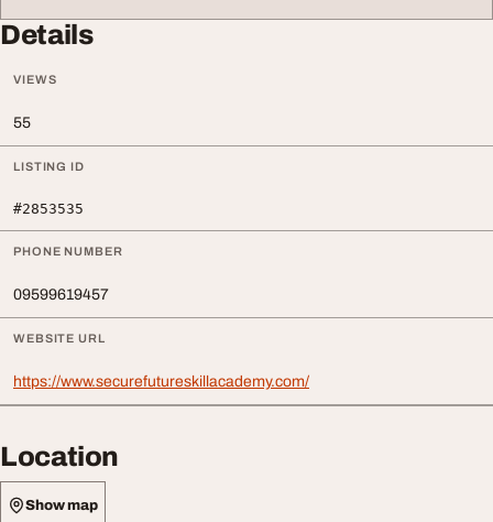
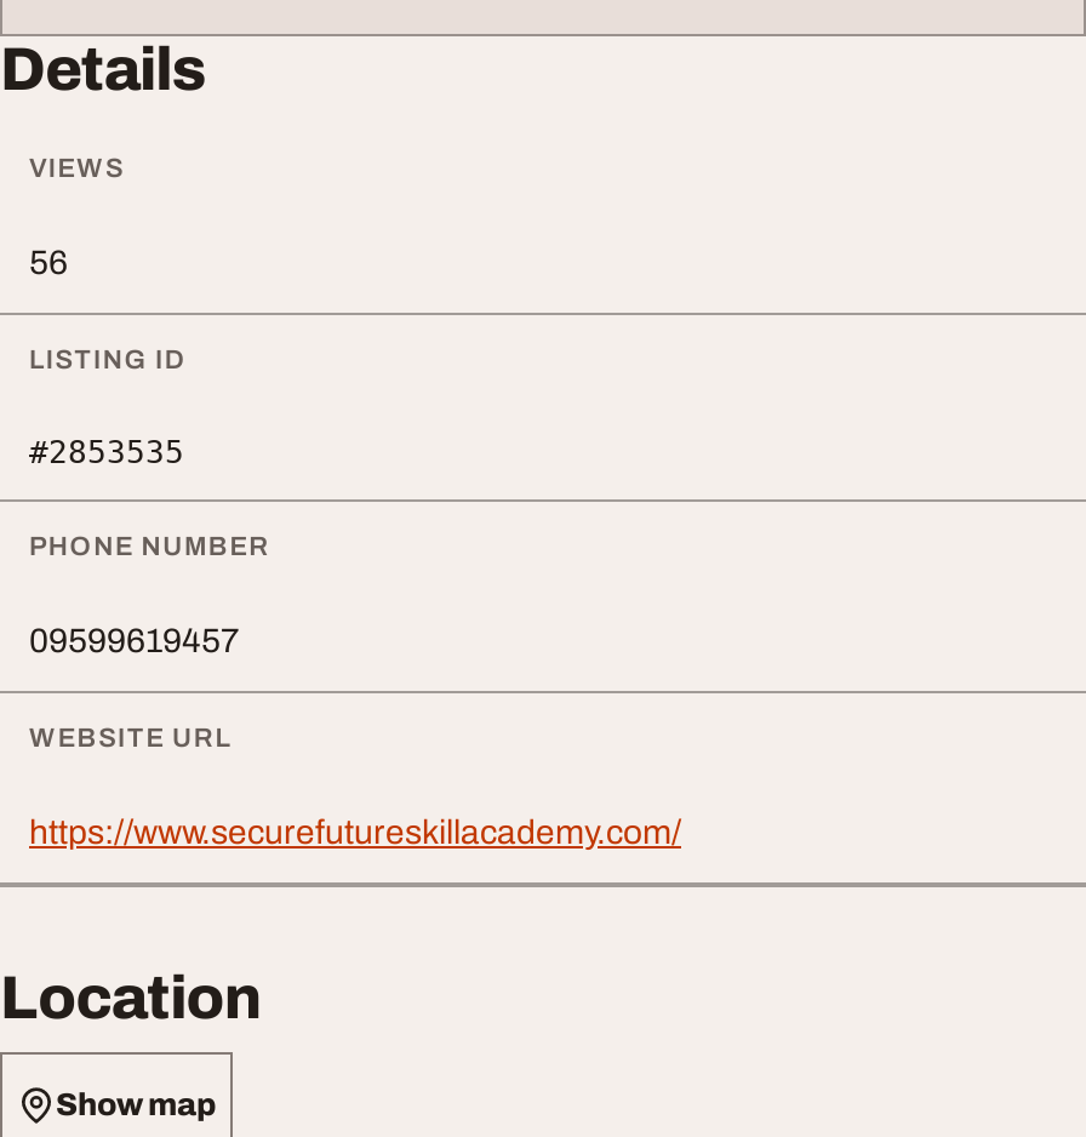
[13,115,31,131] 55 -> [29,245,68,281] 56

